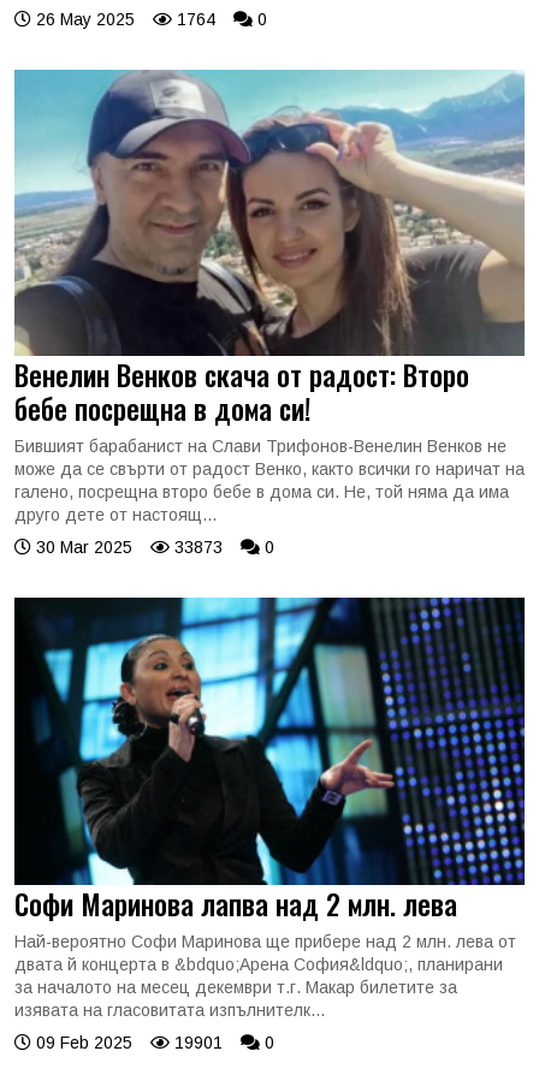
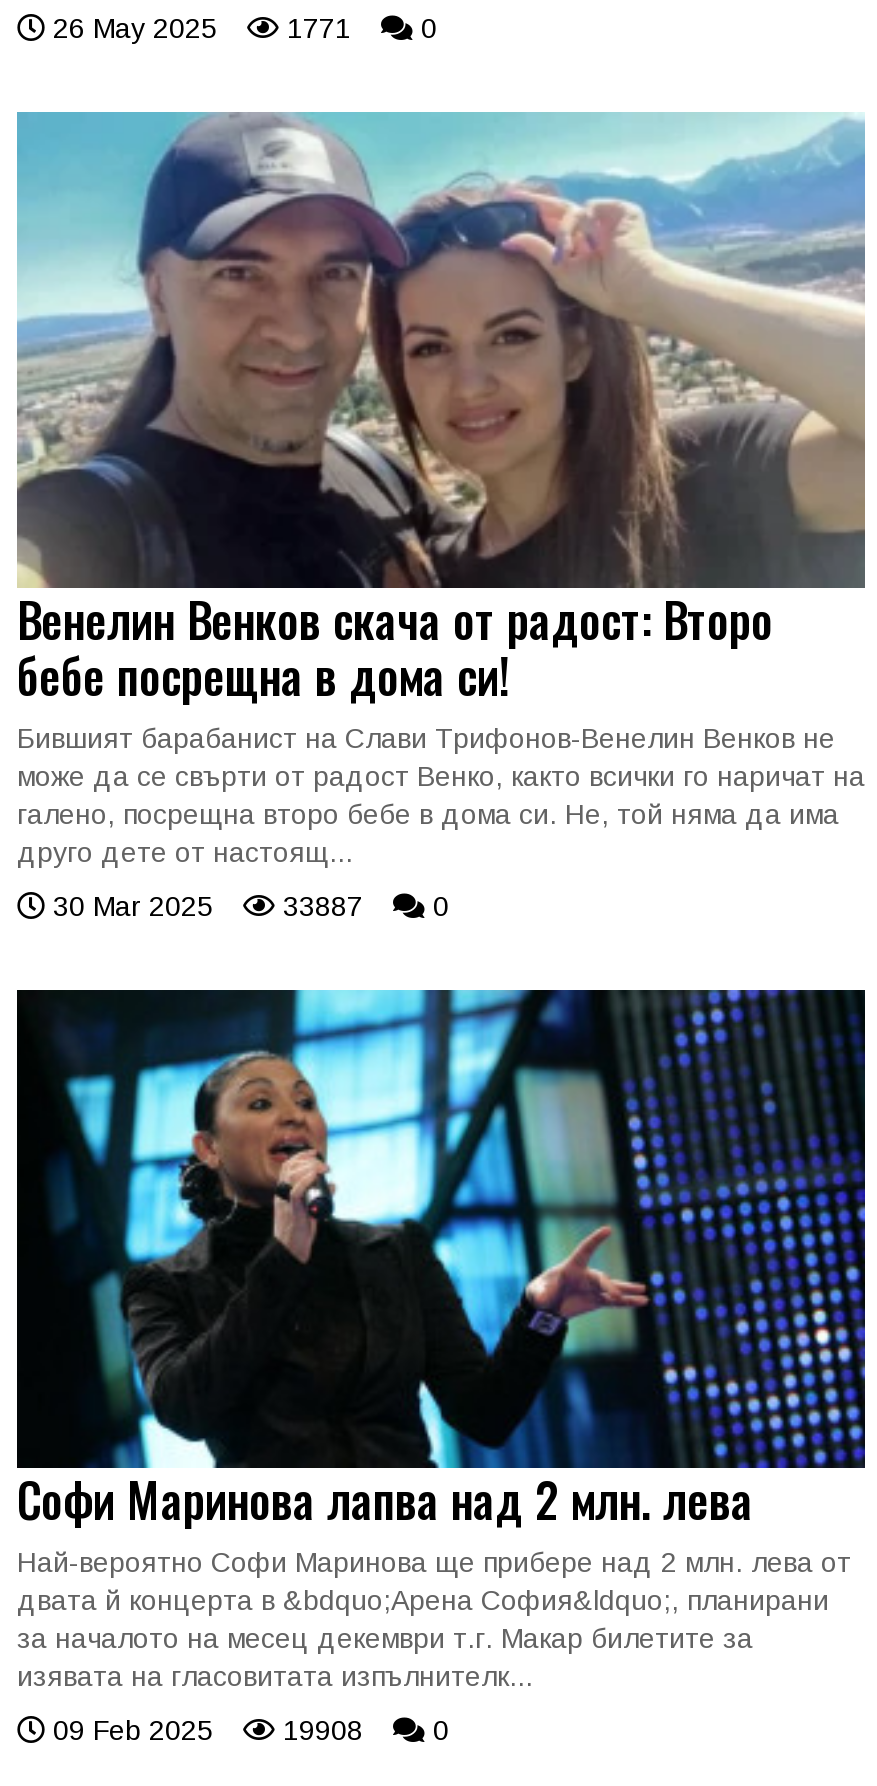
[31,9,267,28] 26 May 2025 1764 0 -> [45,11,437,43] 26 May 2025 1771 0
[31,538,274,557] 30 Mar 2025 33873 0 -> [45,890,449,922] 30 Mar 2025 33887 0
[31,1032,274,1052] 09 Feb 2025 19901 0 -> [45,1713,449,1745] 09 Feb 2025 19908 0

